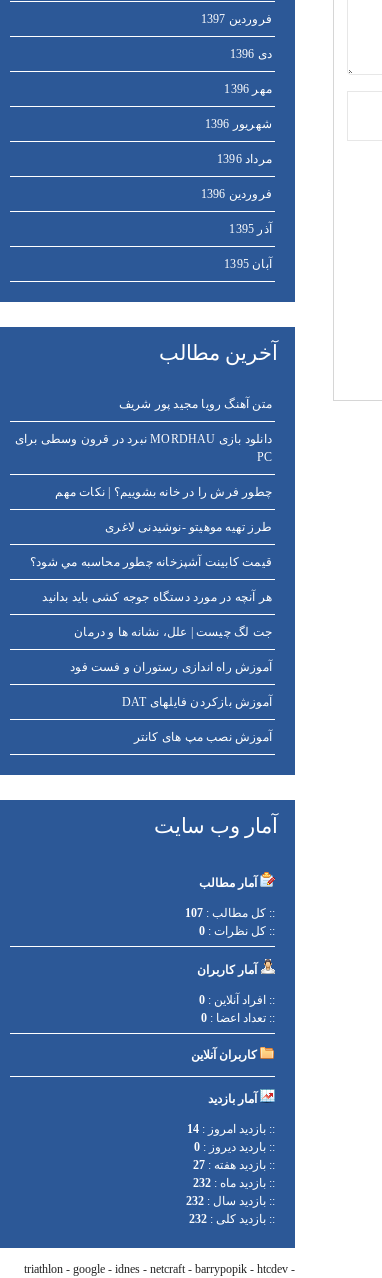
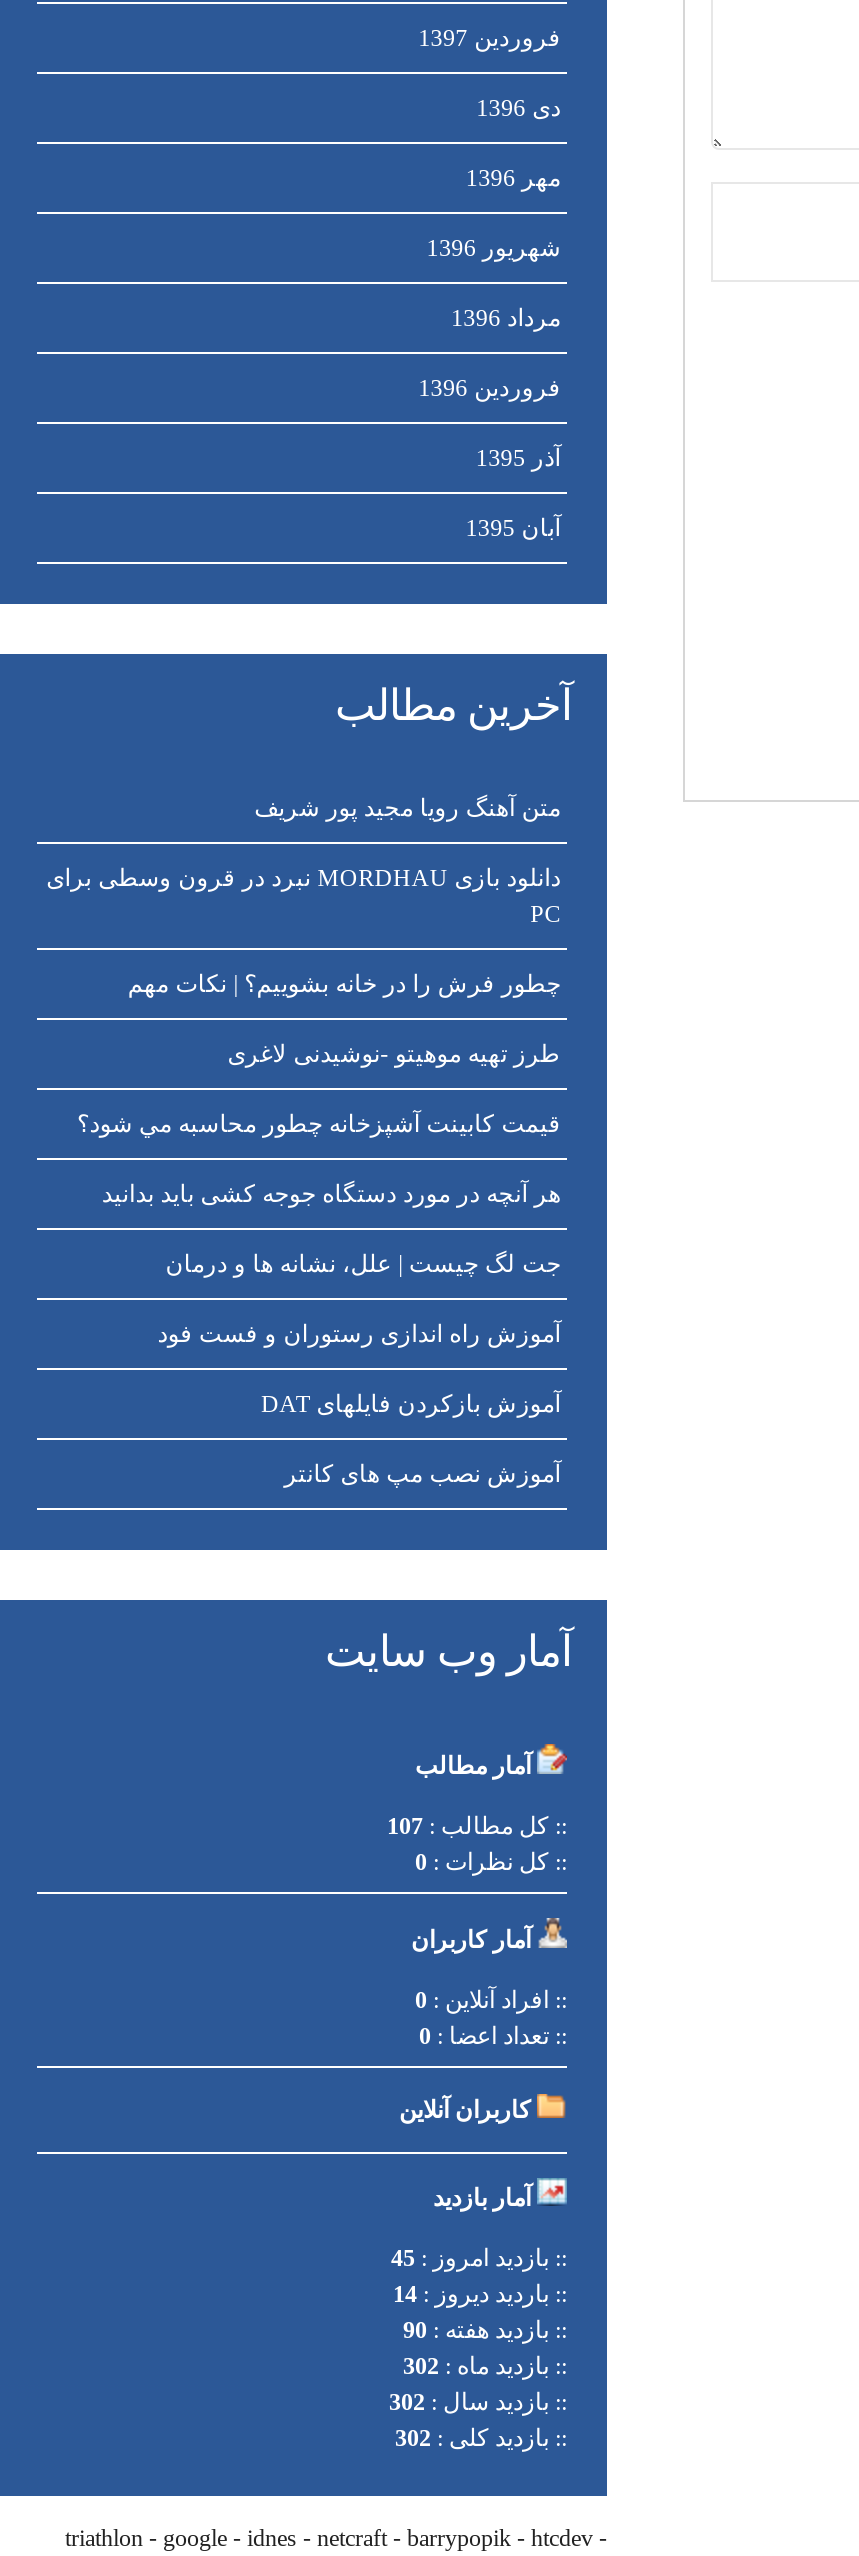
[187,1122,275,1136] :: بازدید امروز : 14 -> [391,2244,567,2272] :: بازدید امروز : 45
[194,1140,275,1154] :: باردید دیروز : 0 -> [393,2280,567,2308] :: باردید دیروز : 14
[193,1158,275,1172] :: بازدید هفته : 27 -> [403,2316,567,2344] :: بازدید هفته : 90
[193,1176,275,1190] :: بازدید ماه : 232 -> [403,2352,567,2380] :: بازدید ماه : 302
[186,1194,275,1208] :: بازدید سال : 232 -> [389,2388,567,2416] :: بازدید سال : 302
[189,1212,275,1226] :: بازدید کلی : 232 -> [395,2424,567,2452] :: بازدید کلی : 302

